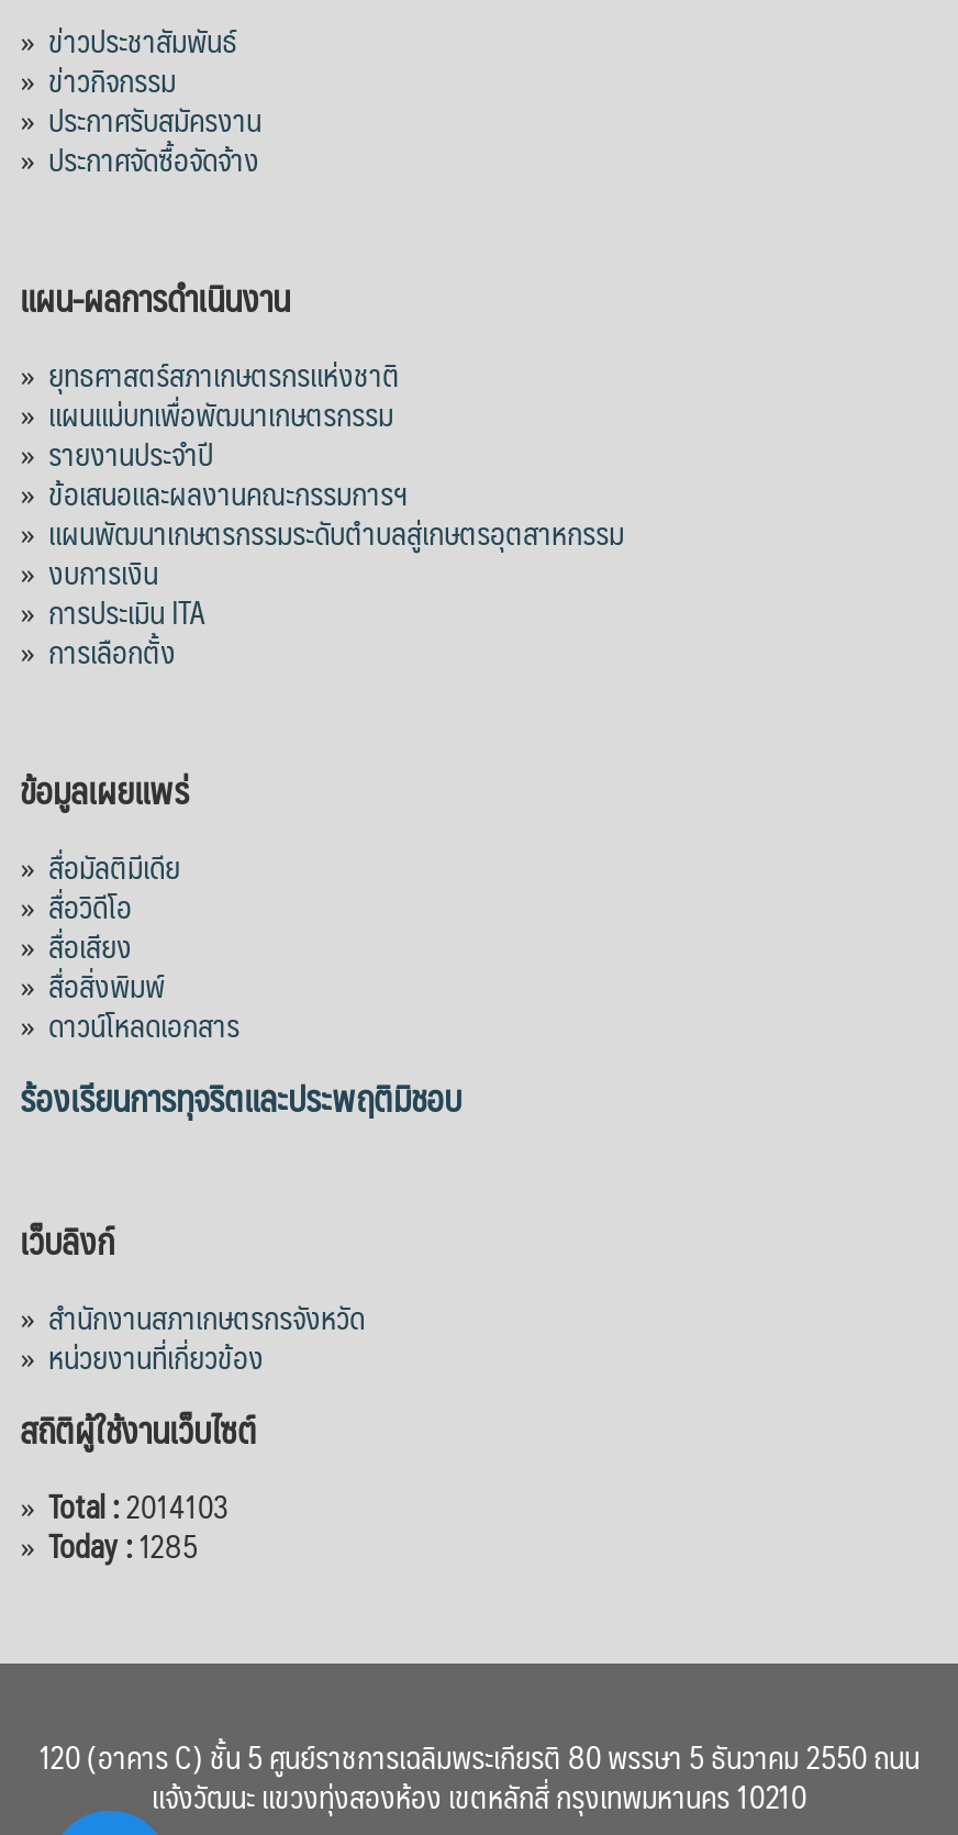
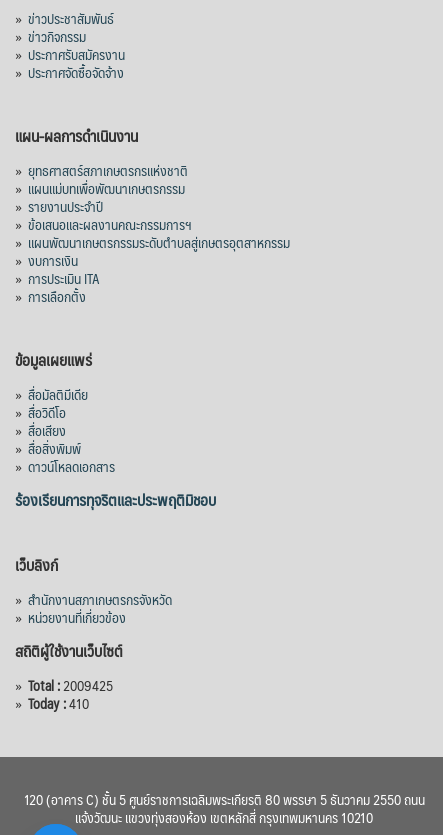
[20,1479,229,1532] » Total : 2014103 -> [15,673,113,697] » Total : 2009425
[20,1518,198,1571] » Today :1285 -> [15,691,89,715] » Today :410

